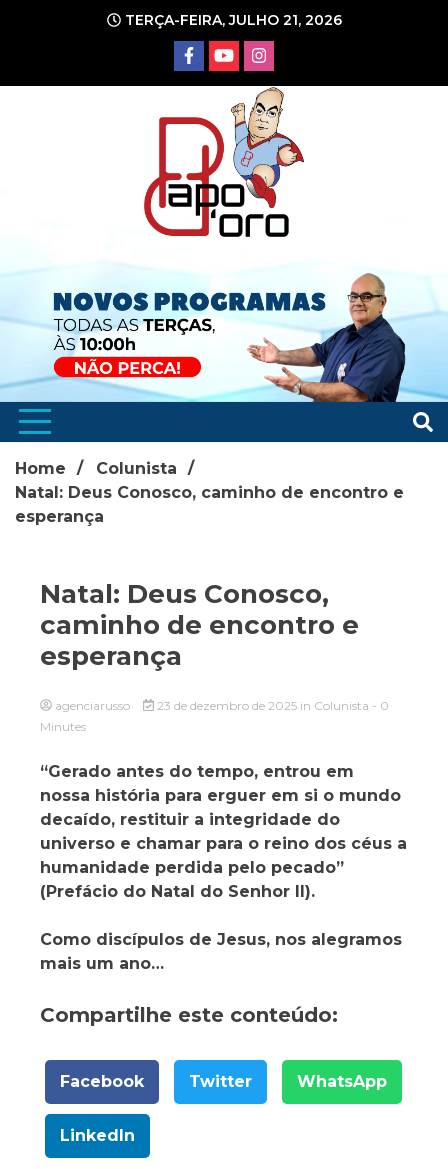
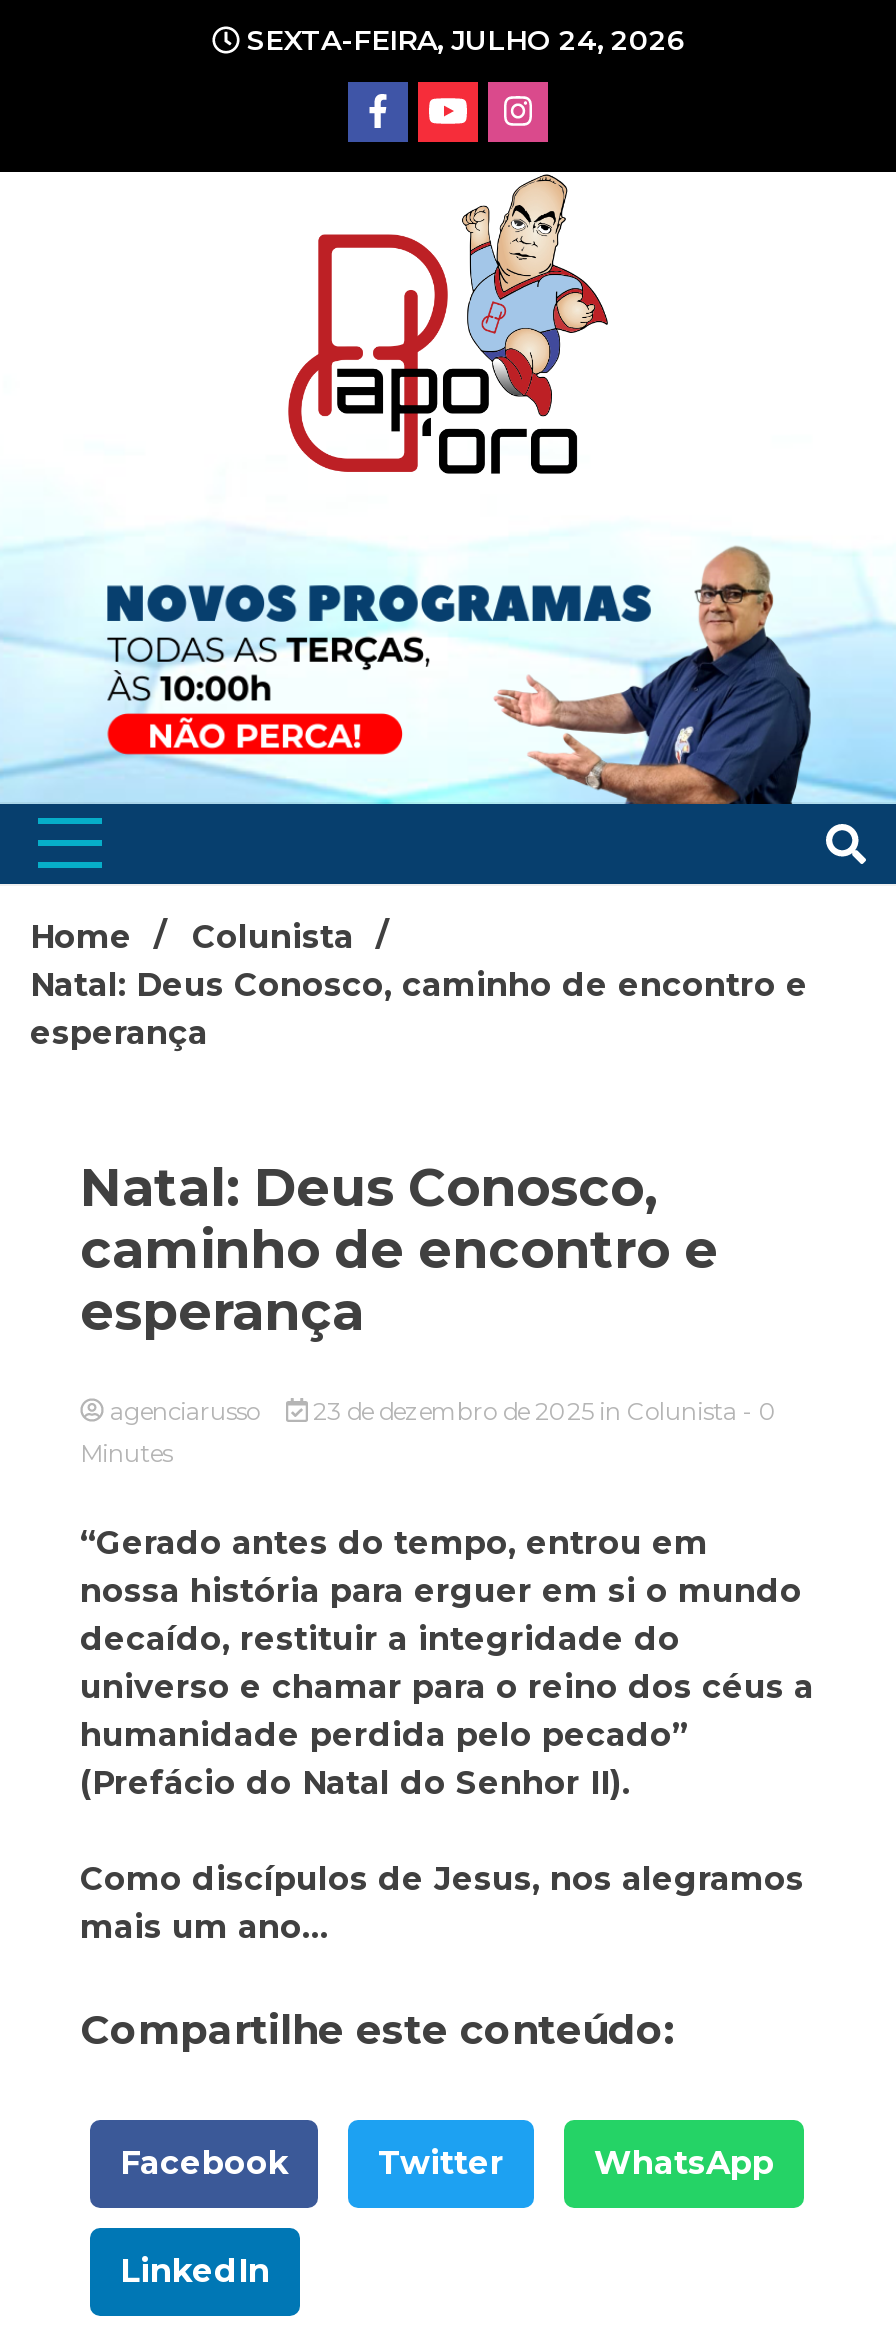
[120,11,341,29] TERÇA-FEIRA, JULHO 21, 2026 -> [239,22,685,58] SEXTA-FEIRA, JULHO 24, 2026

